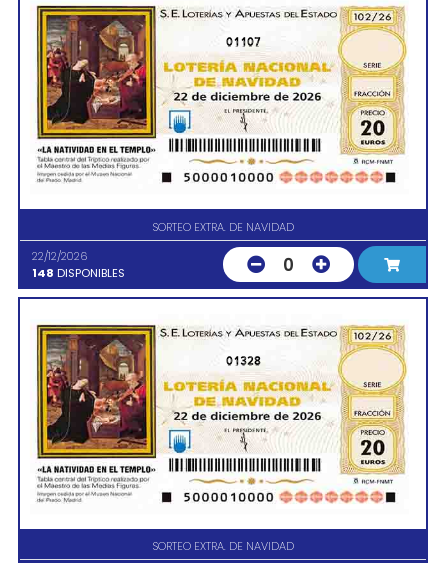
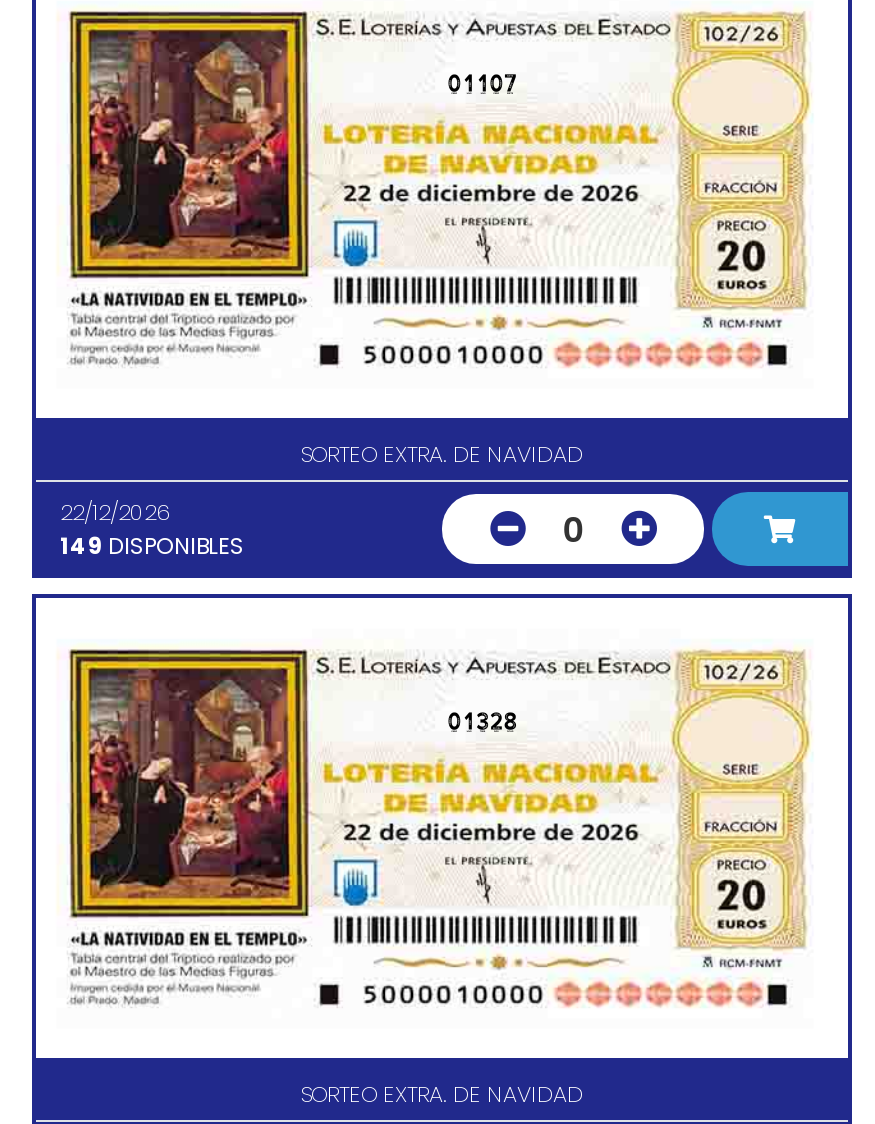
[32,265,125,281] 148 DISPONIBLES -> [60,529,244,561] 149 DISPONIBLES

